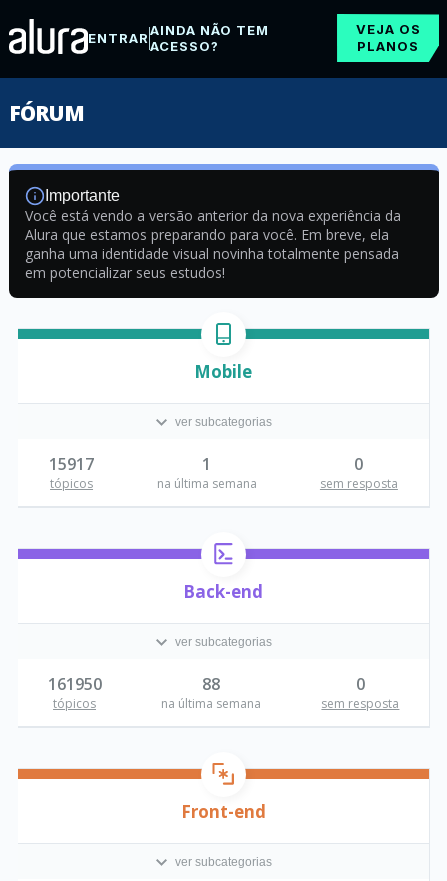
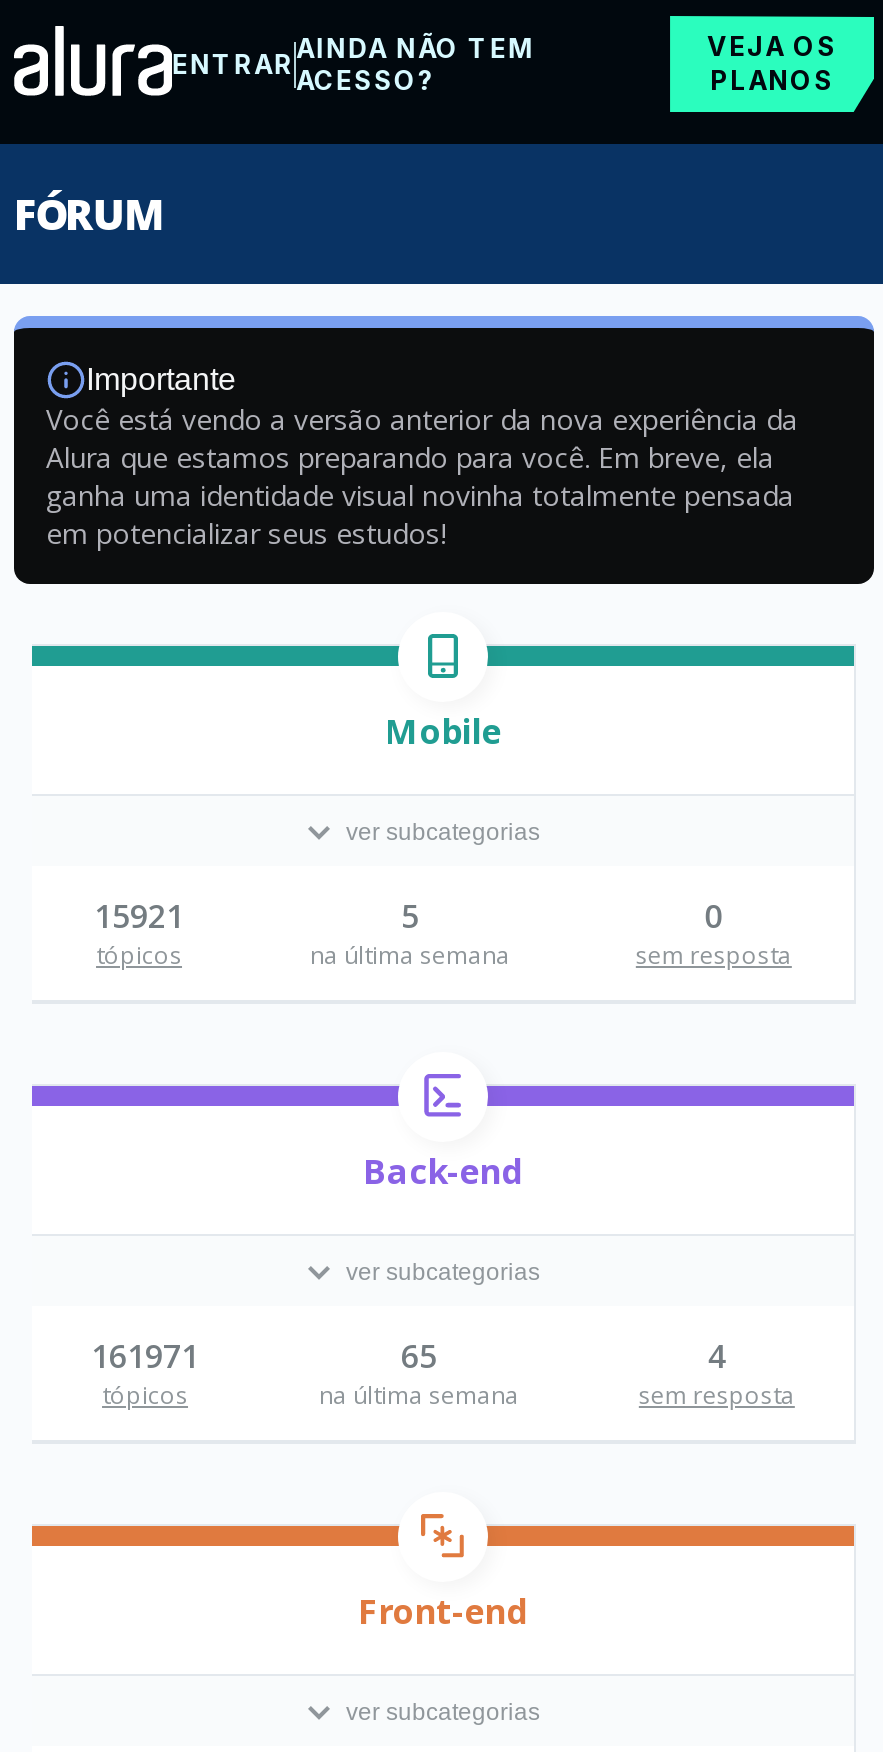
[49,453,94,475] 15917 -> [94,894,184,938] 15921
[202,453,211,475] 1 -> [401,894,419,938] 5
[47,673,101,695] 161950 -> [91,1334,199,1378] 161971
[202,673,220,695] 88 -> [401,1334,437,1378] 65
[356,673,365,695] 0 -> [708,1334,726,1378] 4

